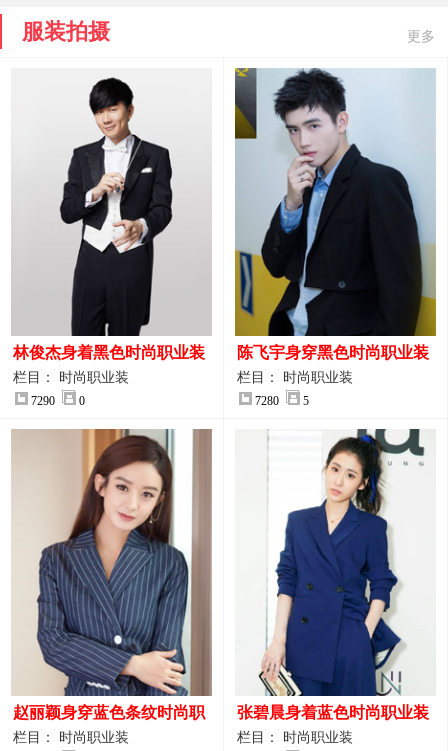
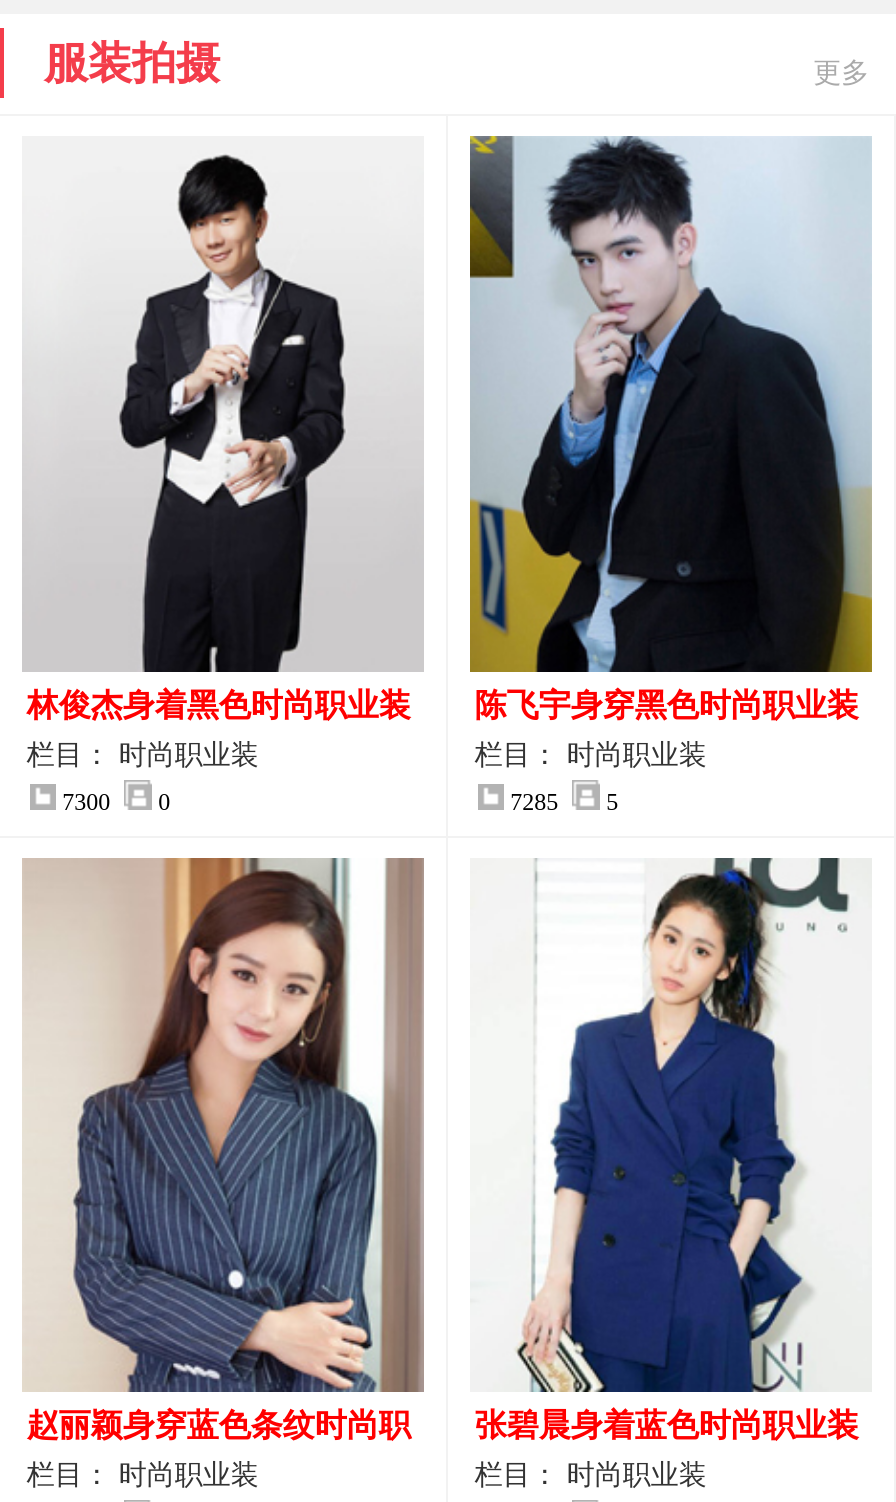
[28,394,85,408] 7290 0 -> [56,787,170,815] 7300 0
[252,394,309,408] 7280 5 -> [504,787,618,815] 7285 5

